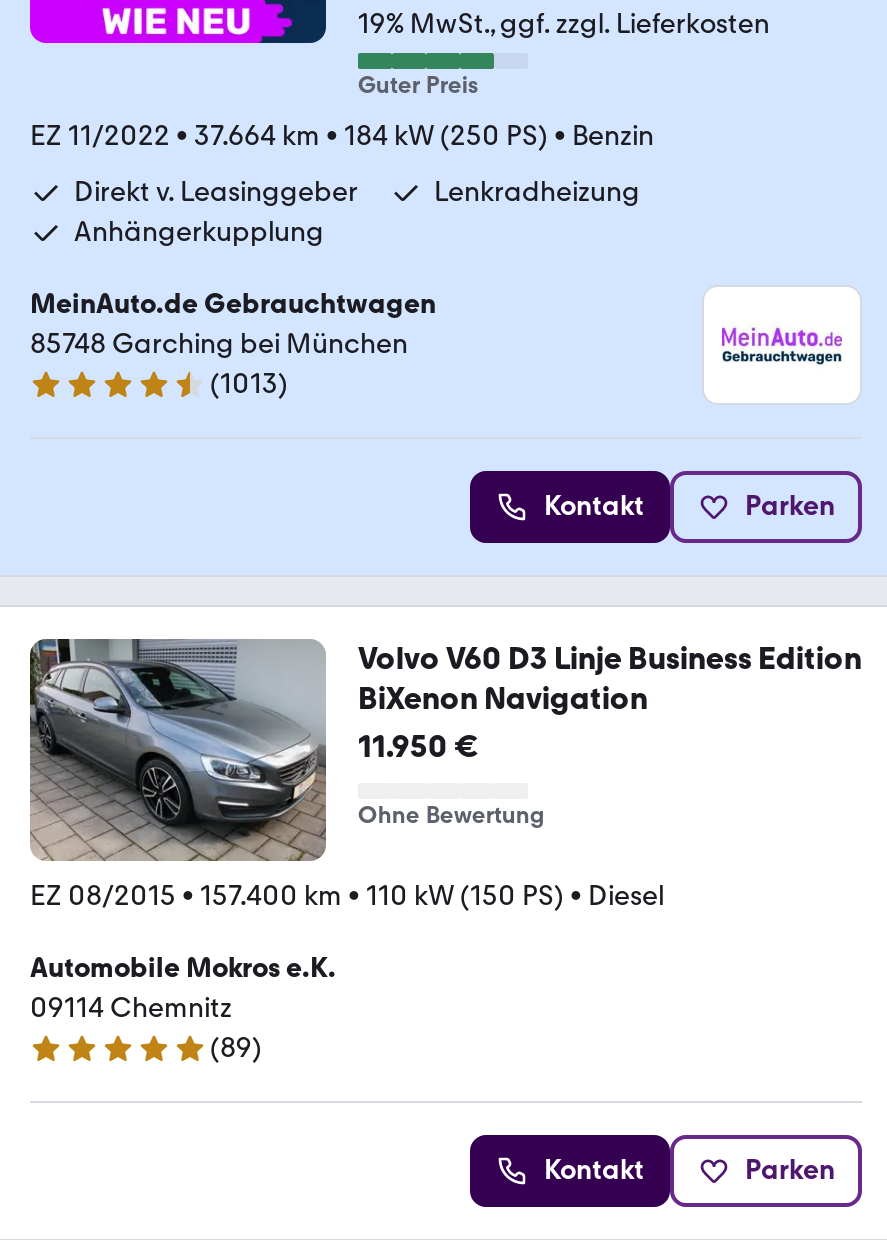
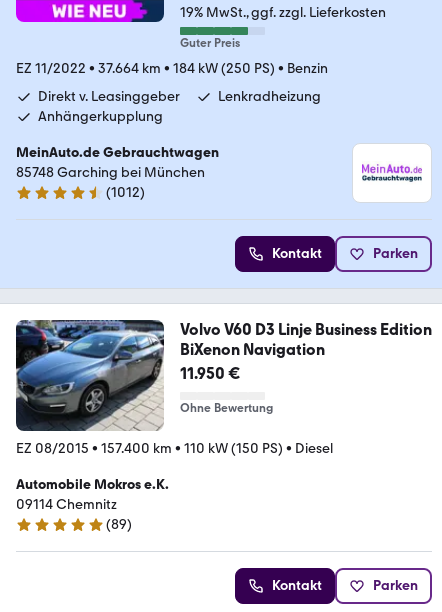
[210,368,288,402] (1013) -> [106,184,145,201] (1012)
[30,638,328,862] [image] -> [16,320,164,432] [image]

